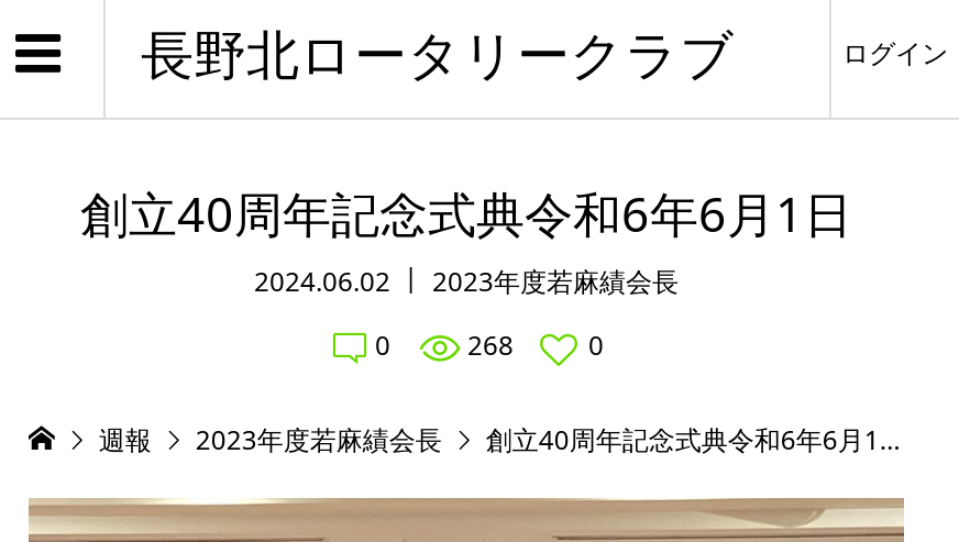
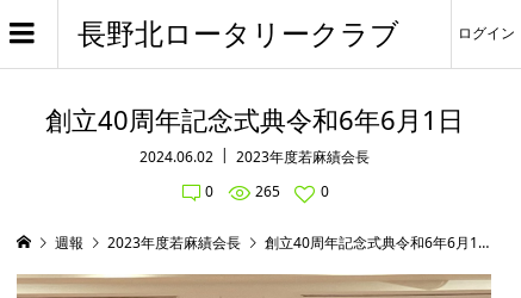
[467,327,604,364] 268 0 -> [255,181,328,201] 265 0

